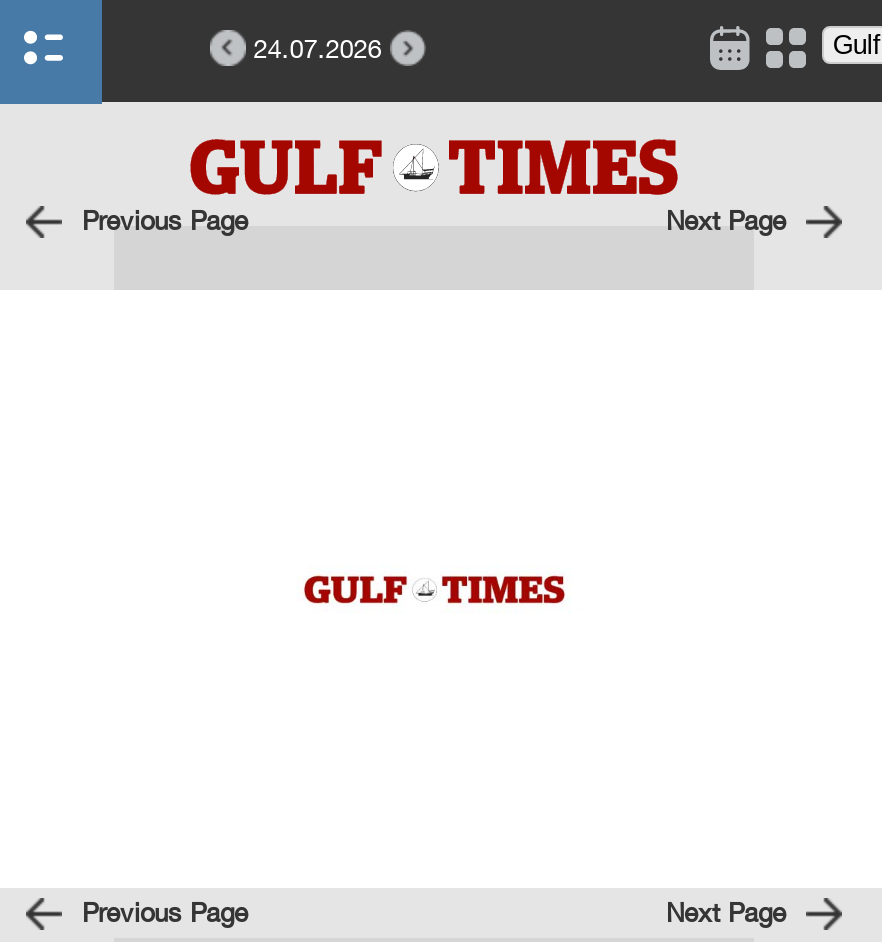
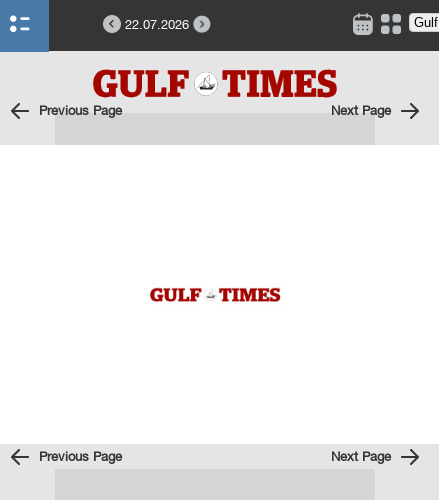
[246,33,390,63] 24.07.2026 -> [121,16,193,31] 22.07.2026

